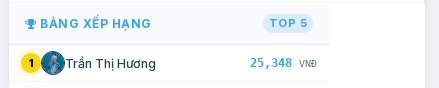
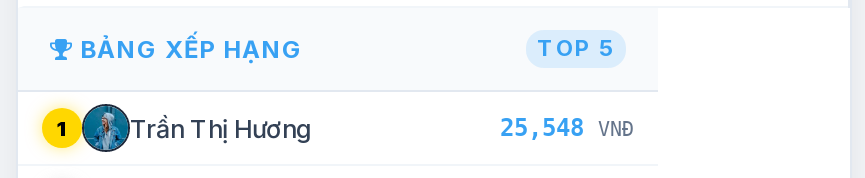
[250,55,317,69] 25,348 VNĐ -> [500,113,634,141] 25,548 VNĐ

